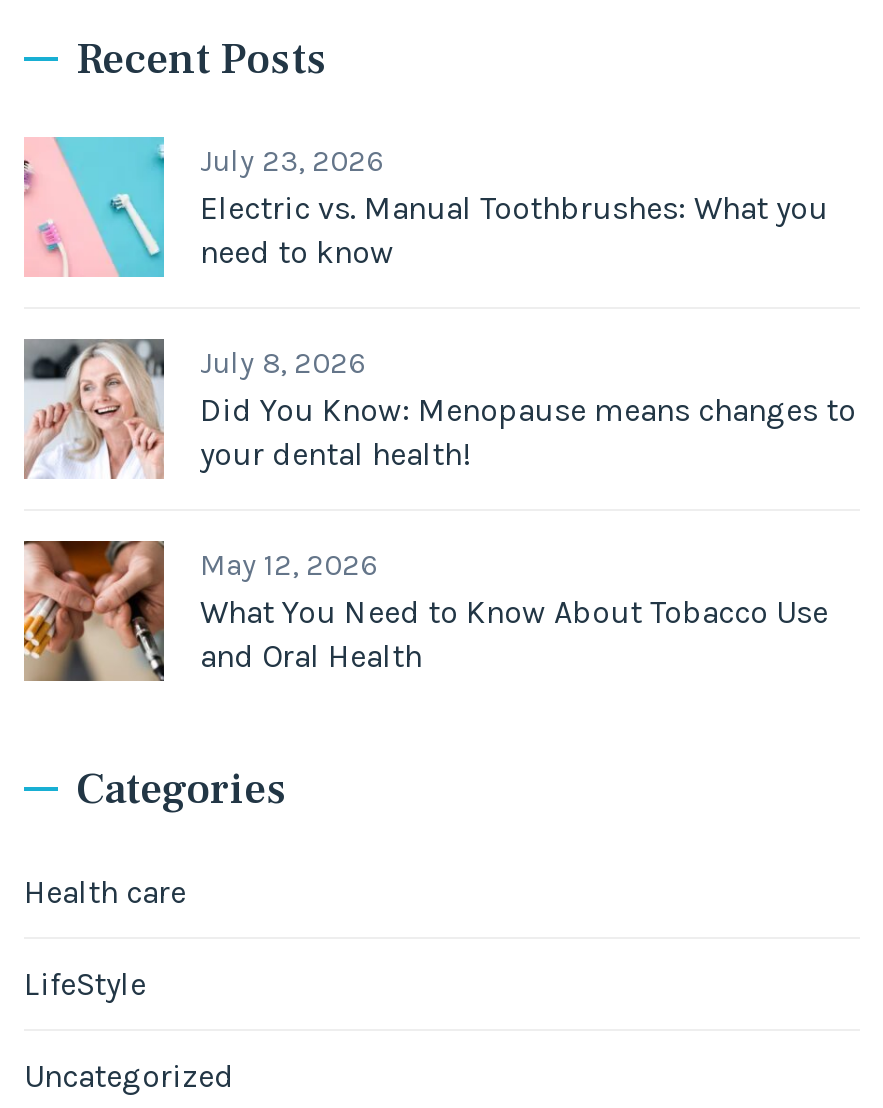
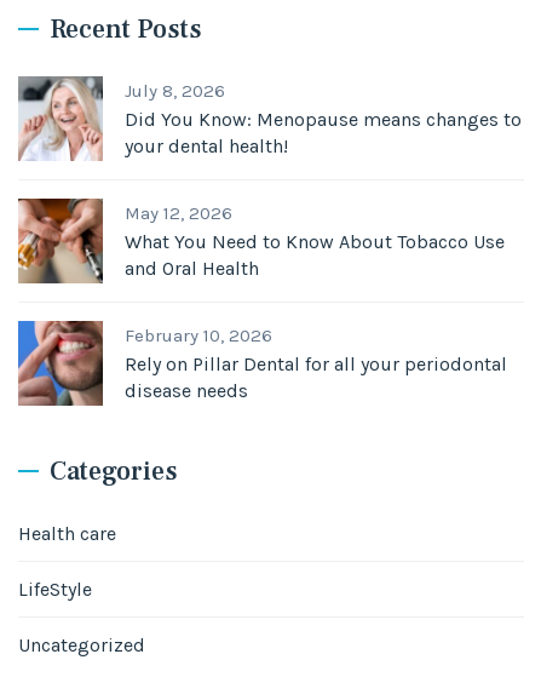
[24,135,828,279] [image] | July 23, 2026 | Electric vs. Manual Toothbrushes: What you | need to know -> none
moved [22,337,856,674] -> [17,75,522,279]: [image] | July 8, 2026 | Did You Know: Menopause means changes to | your dental health! | May 12, 2026 | What You Need to Know About Tobacco Use | and Oral Health
none -> [17,320,507,407] [image] | February 10, 2026 | Rely on Pillar Dental for all your periodontal | disease needs

